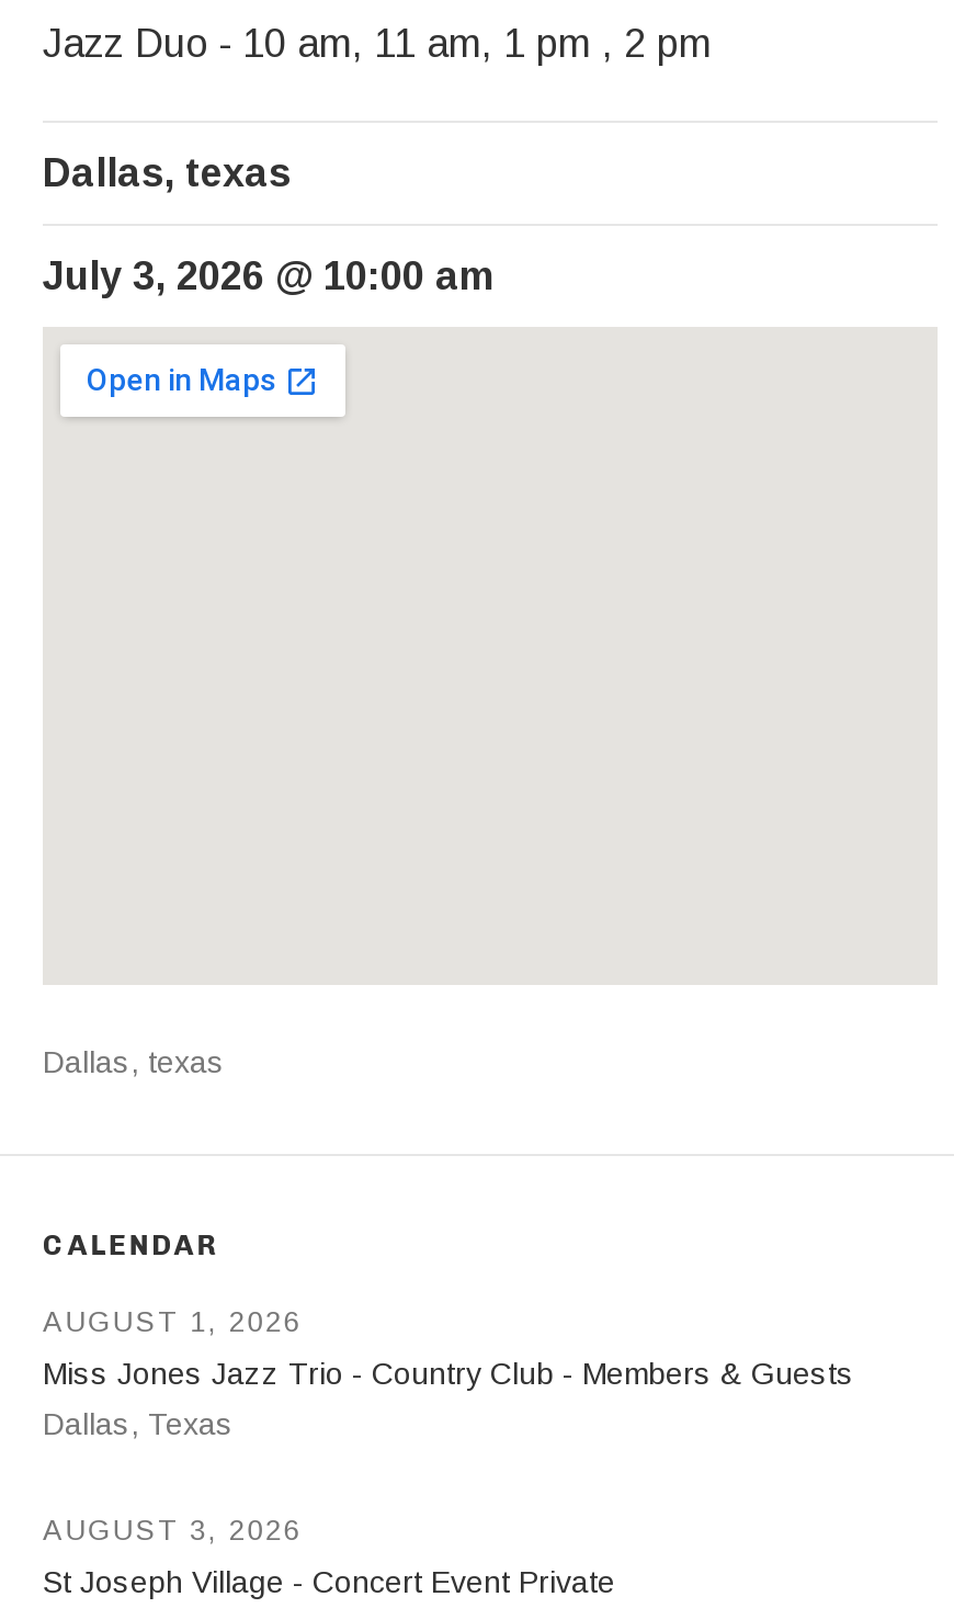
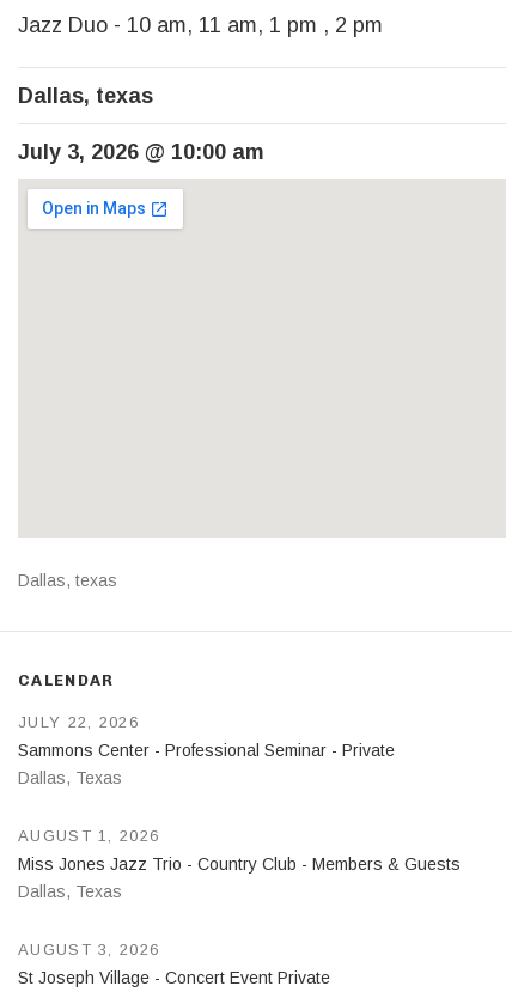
none -> [18,741,395,788] Sammons Center - Professional Seminar - Private | Dallas, Texas
none -> [18,713,139,731] JULY 22, 2026

